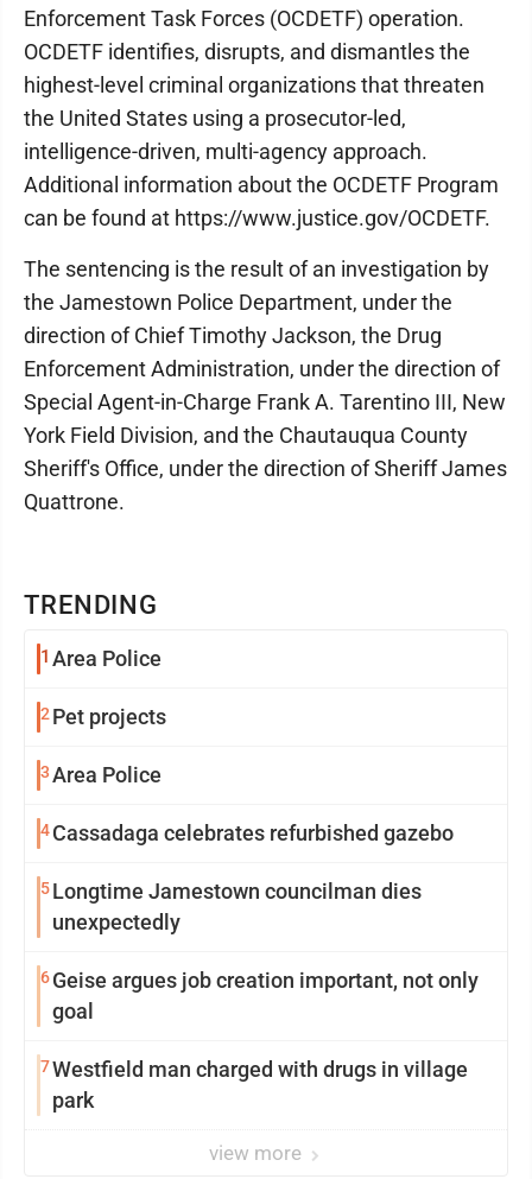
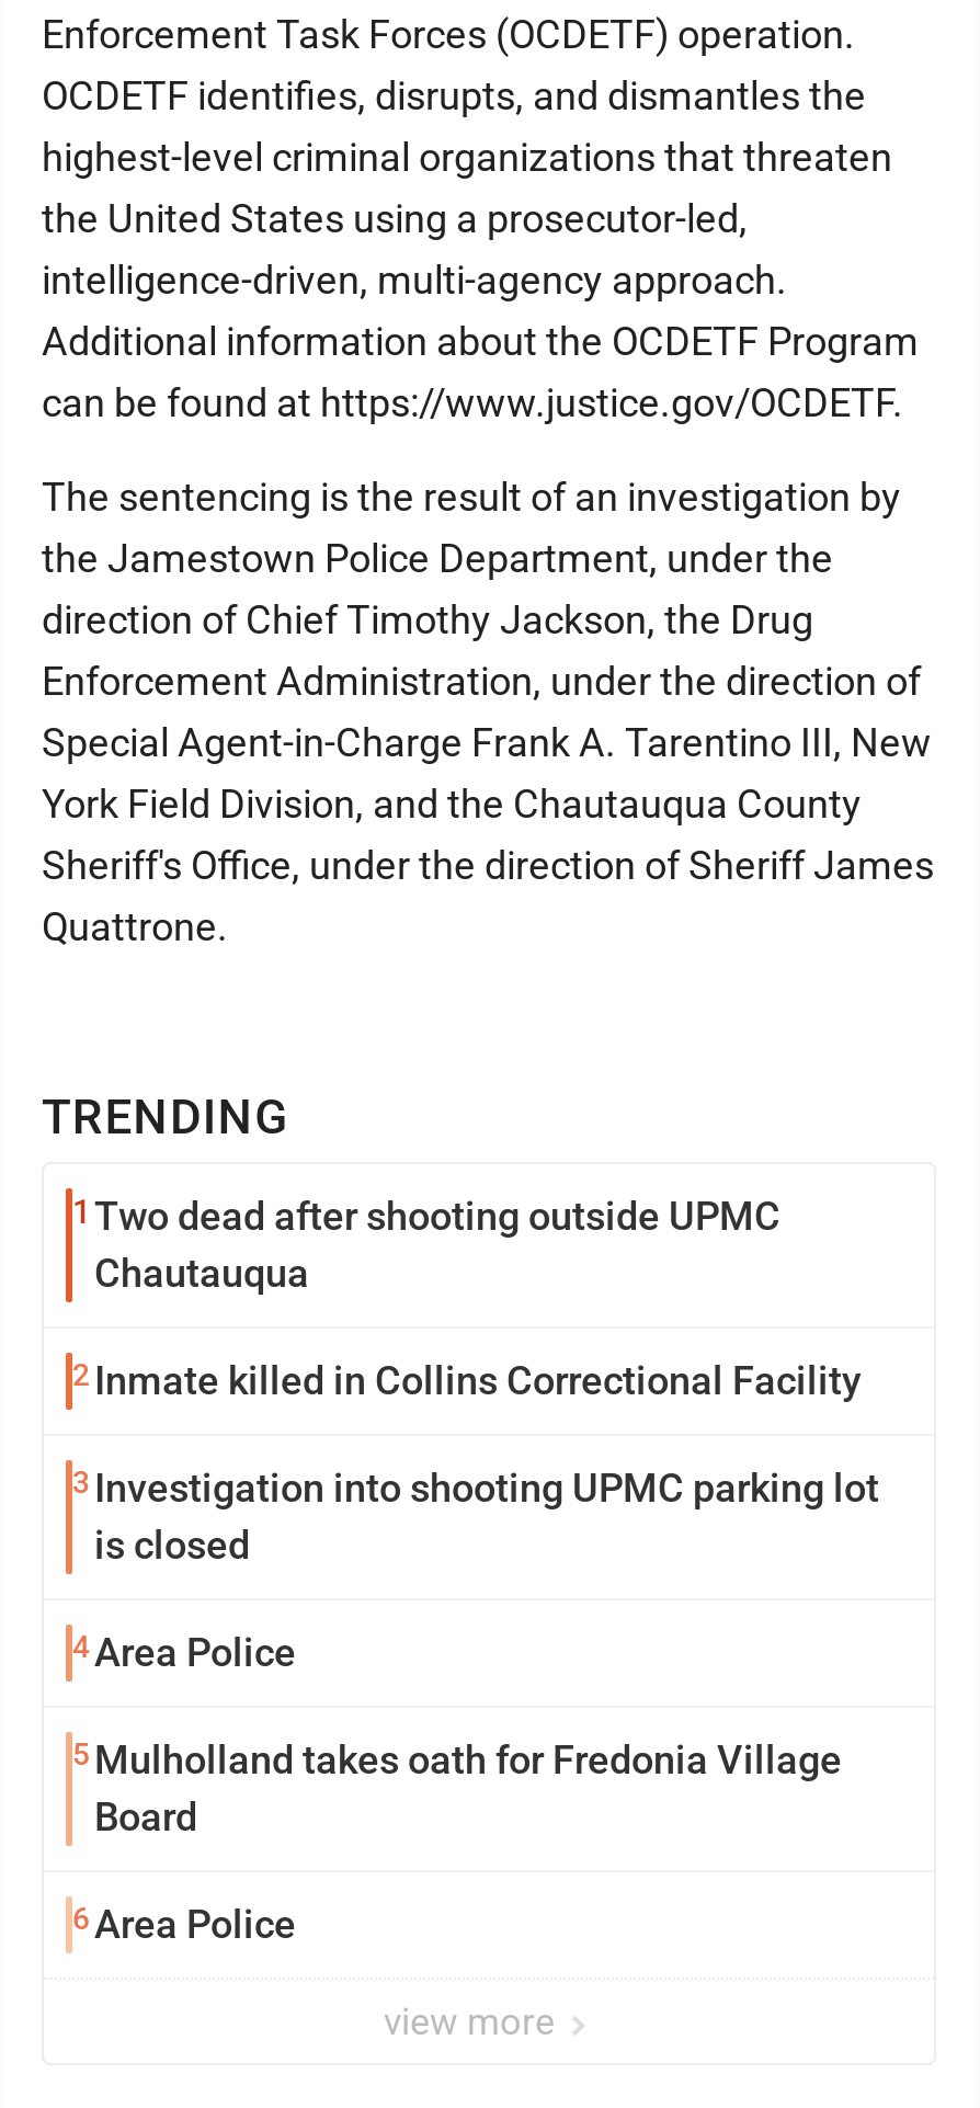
[40,646,479,1113] 1 Area Police | 2 Pet projects | 3 Area Police | 4 Cassadaga celebrates refurbished gazebo | 5 Longtime Jamestown councilman dies | unexpectedly | 6 Geise argues job creation important, not only | goal | 7 Westfield man charged with drugs in village | park -> [72,1193,879,1947] 1 Two dead after shooting outside UPMC | Chautauqua | 2 Inmate killed in Collins Correctional Facility | 3 Investigation into shooting UPMC parking lot | is closed | 4 Area Police | 5 Mulholland takes oath for Fredonia Village | Board | 6 Area Police

